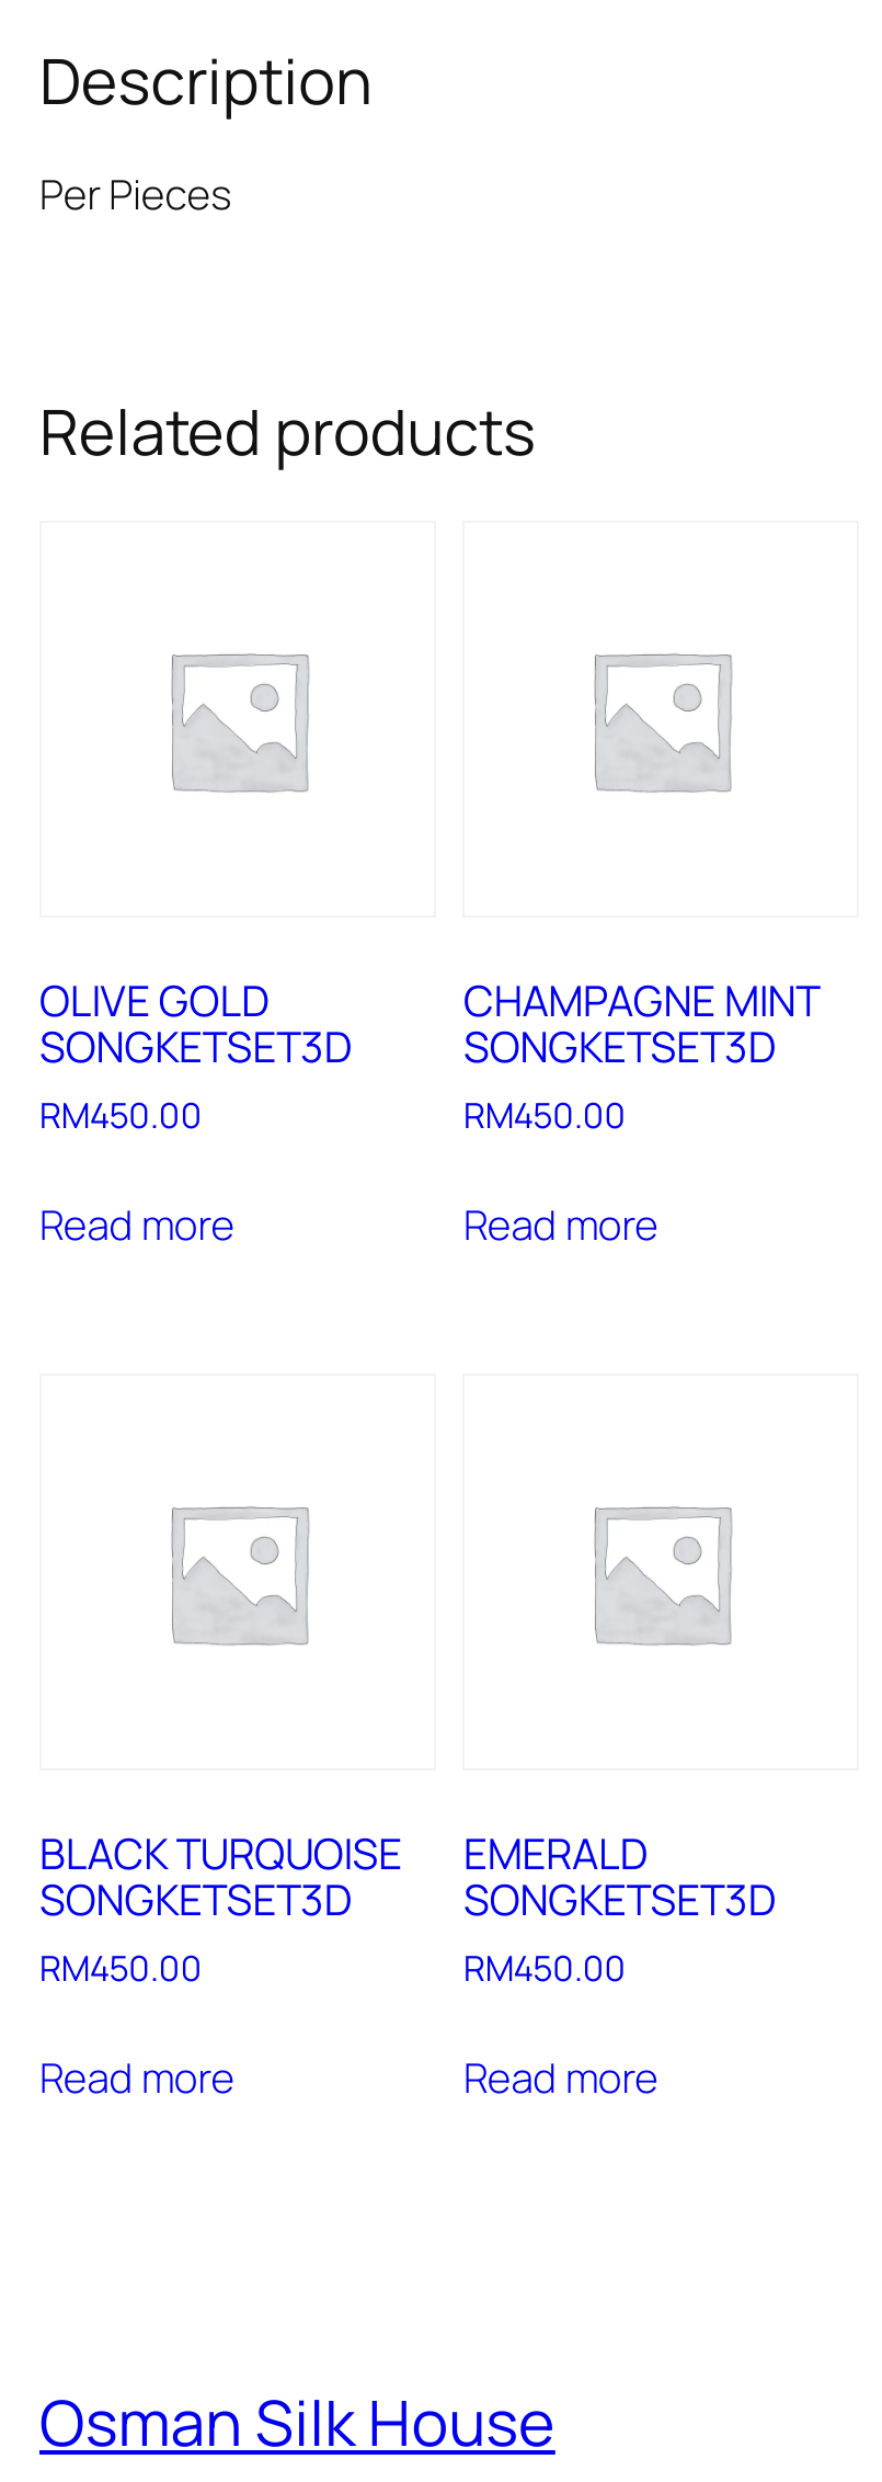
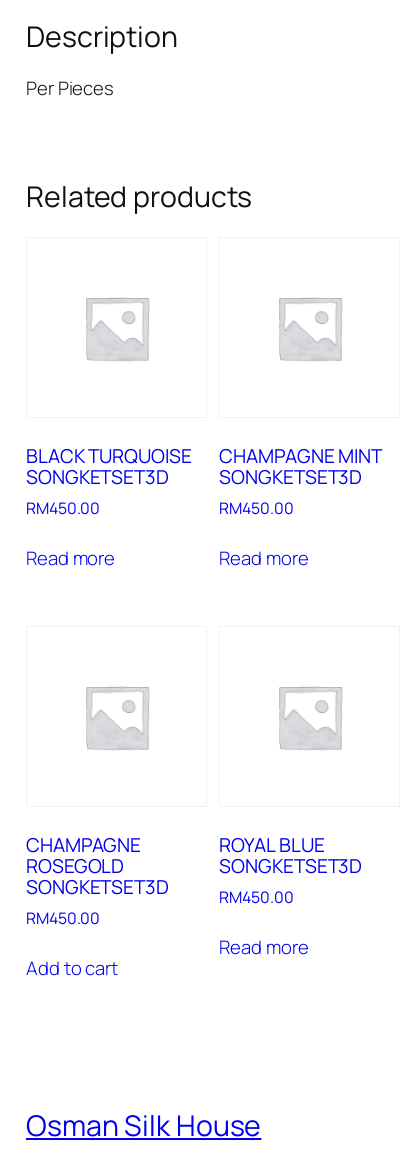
[39,972,270,1029] OLIVE GOLD -> none
none -> [26,832,141,879] CHAMPAGNE | ROSEGOLD
moved [39,1824,402,1881] -> [26,443,191,469]: BLACK TURQUOISE
[463,1824,648,1881] EMERALD -> [219,832,324,858] ROYAL BLUE
[39,2048,235,2105] Read more -> [26,955,118,981] Add to cart

